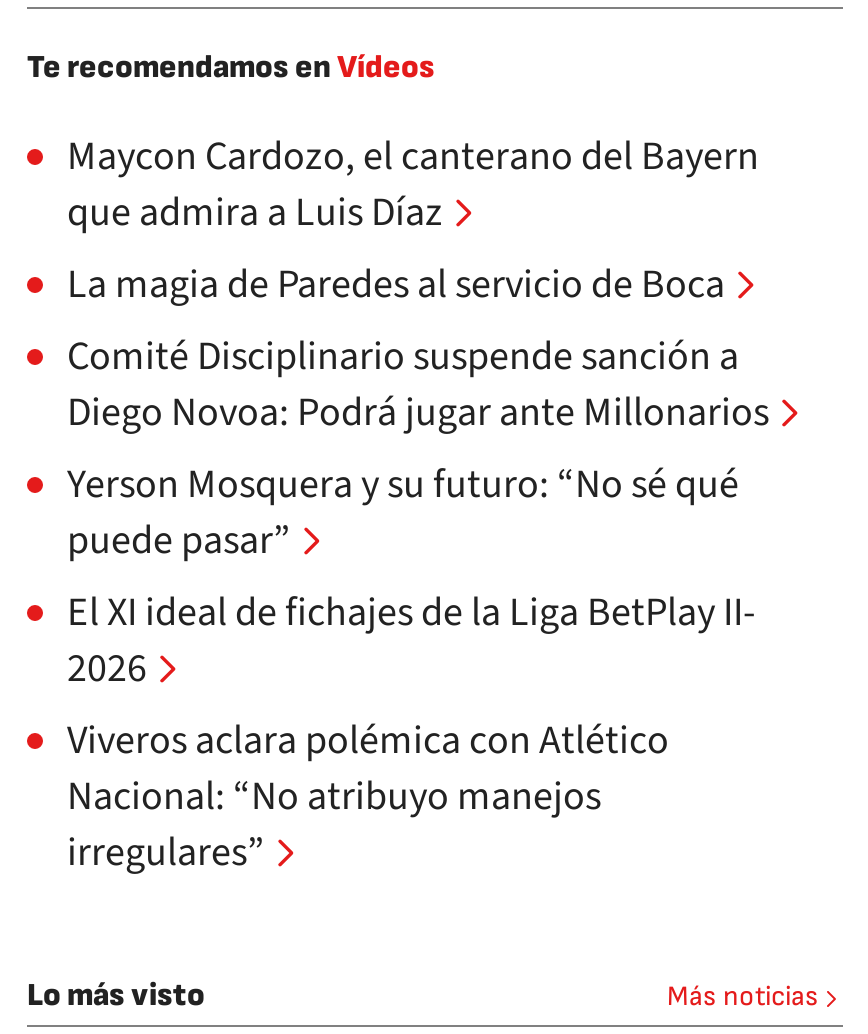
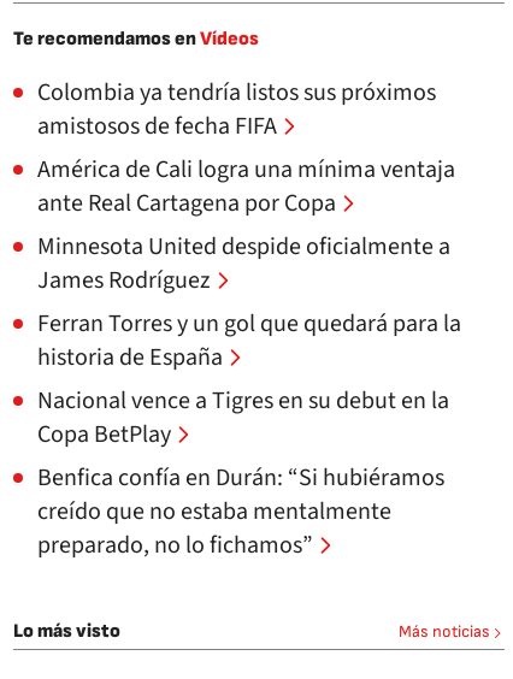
[67,129,769,881] Maycon Cardozo, el canterano del Bayern | que admira a Luis Díaz | La magia de Paredes al servicio de Boca | Comité Disciplinario suspende sanción a | Diego Novoa: Podrá jugar ante Millonarios | Yerson Mosquera y su futuro: “No sé qué | puede pasar” | El XI ideal de fichajes de la Liga BetPlay II- | 2026 | Viveros aclara polémica con Atlético | Nacional: “No atribuyo manejos | irregulares” -> [37,76,461,562] Colombia ya tendría listos sus próximos | amistosos de fecha FIFA | América de Cali logra una mínima ventaja | ante Real Cartagena por Copa | Minnesota United despide oficialmente a | James Rodríguez | Ferran Torres y un gol que quedará para la | historia de España | Nacional vence a Tigres en su debut en la | Copa BetPlay | Benfica confía en Durán: “Si hubiéramos | creído que no estaba mentalmente | preparado, no lo fichamos”

